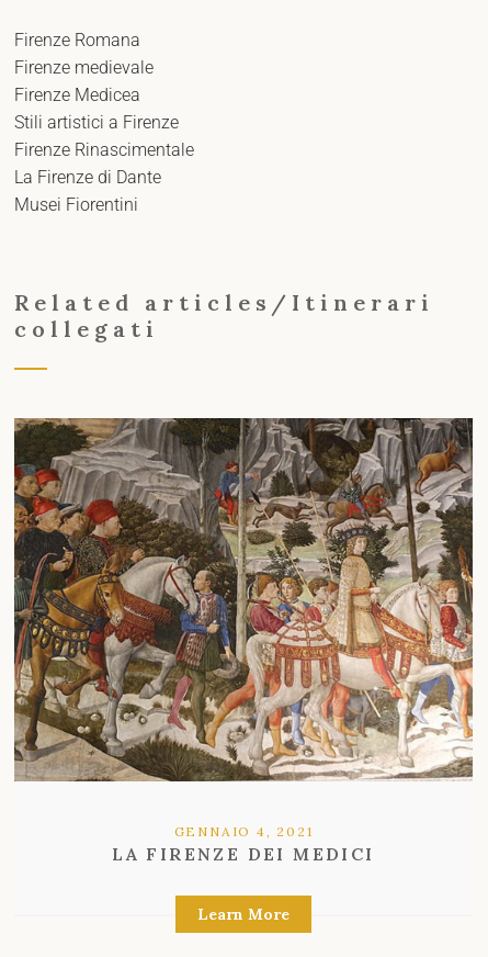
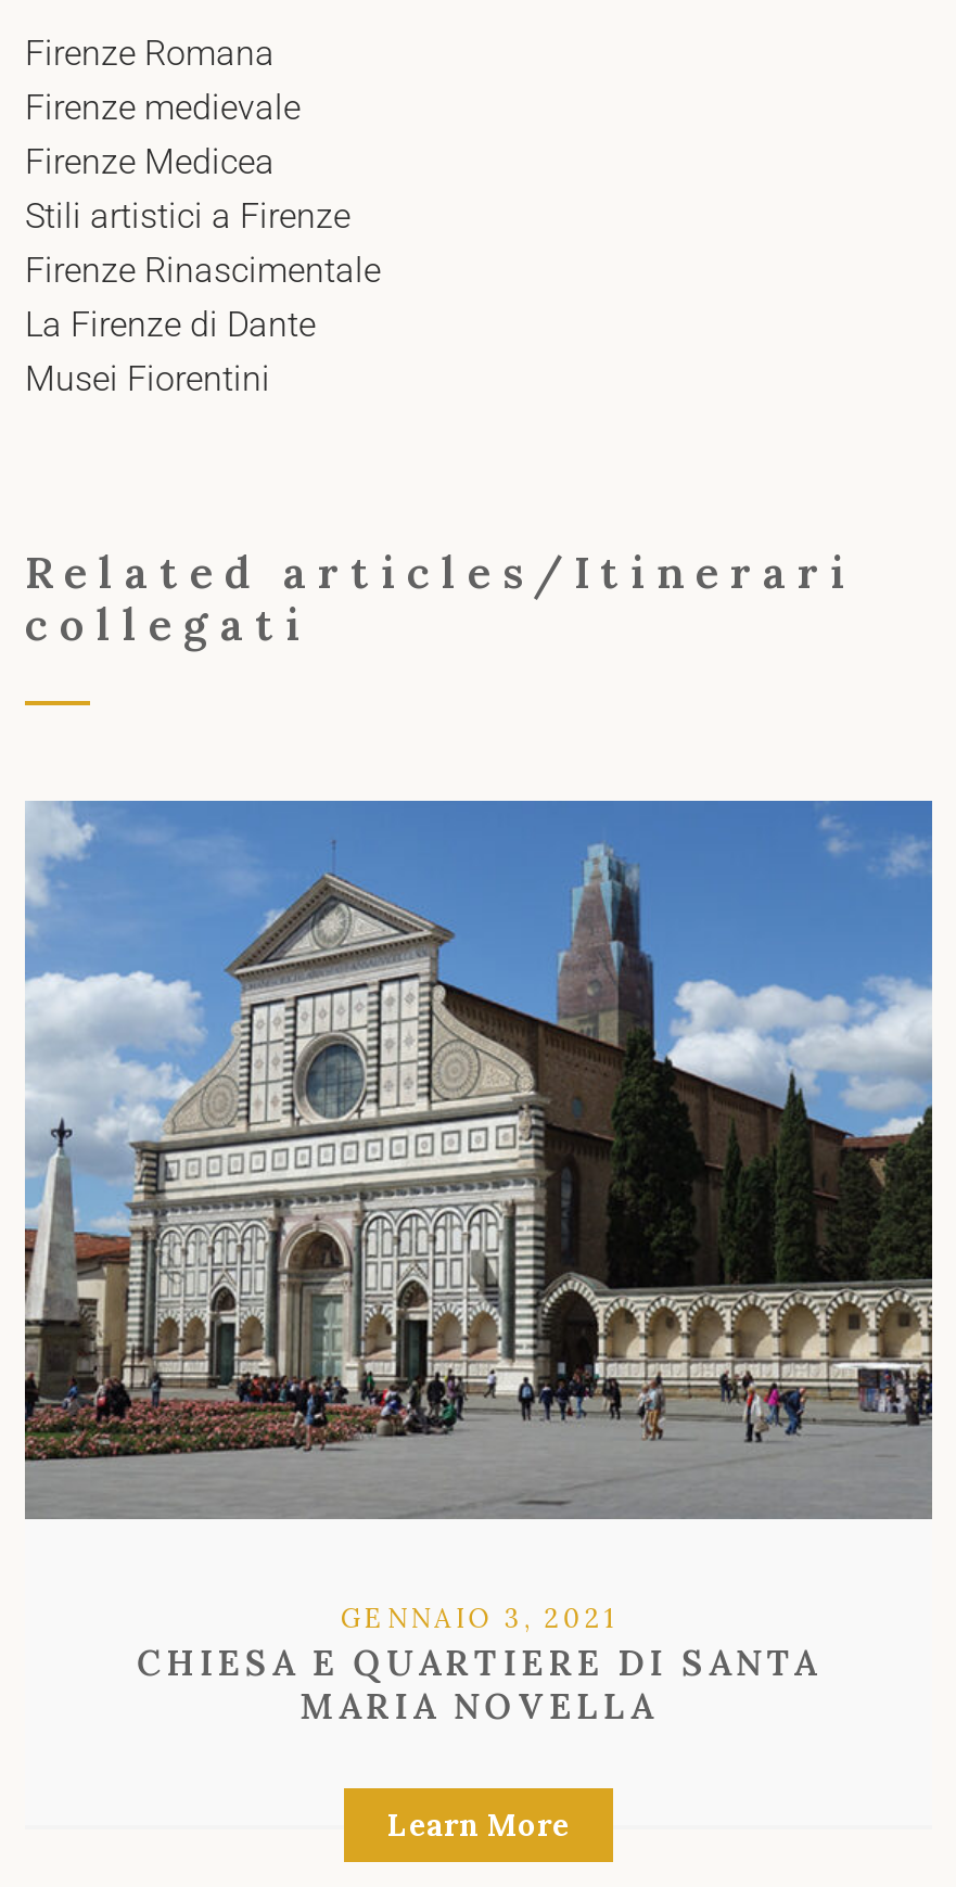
[13,417,474,865] [image] | GENNAIO 4, 2021 | LA FIRENZE DEI MEDICI -> [23,799,934,1728] [image] | GENNAIO 3, 2021 | CHIESA E QUARTIERE DI SANTA | MARIA NOVELLA

